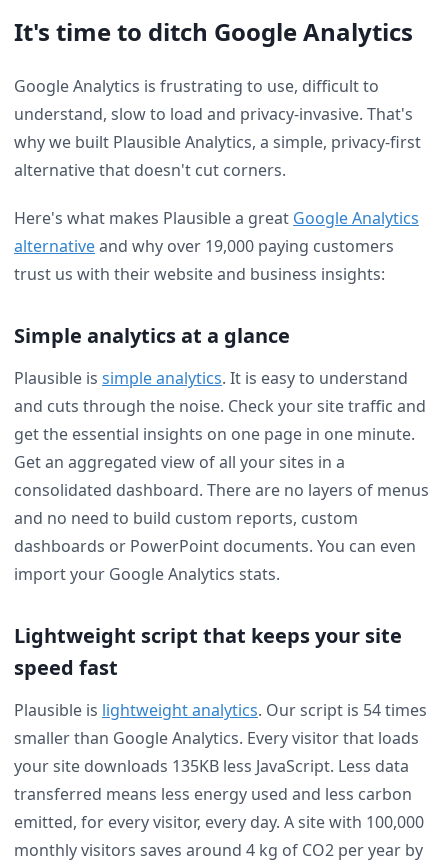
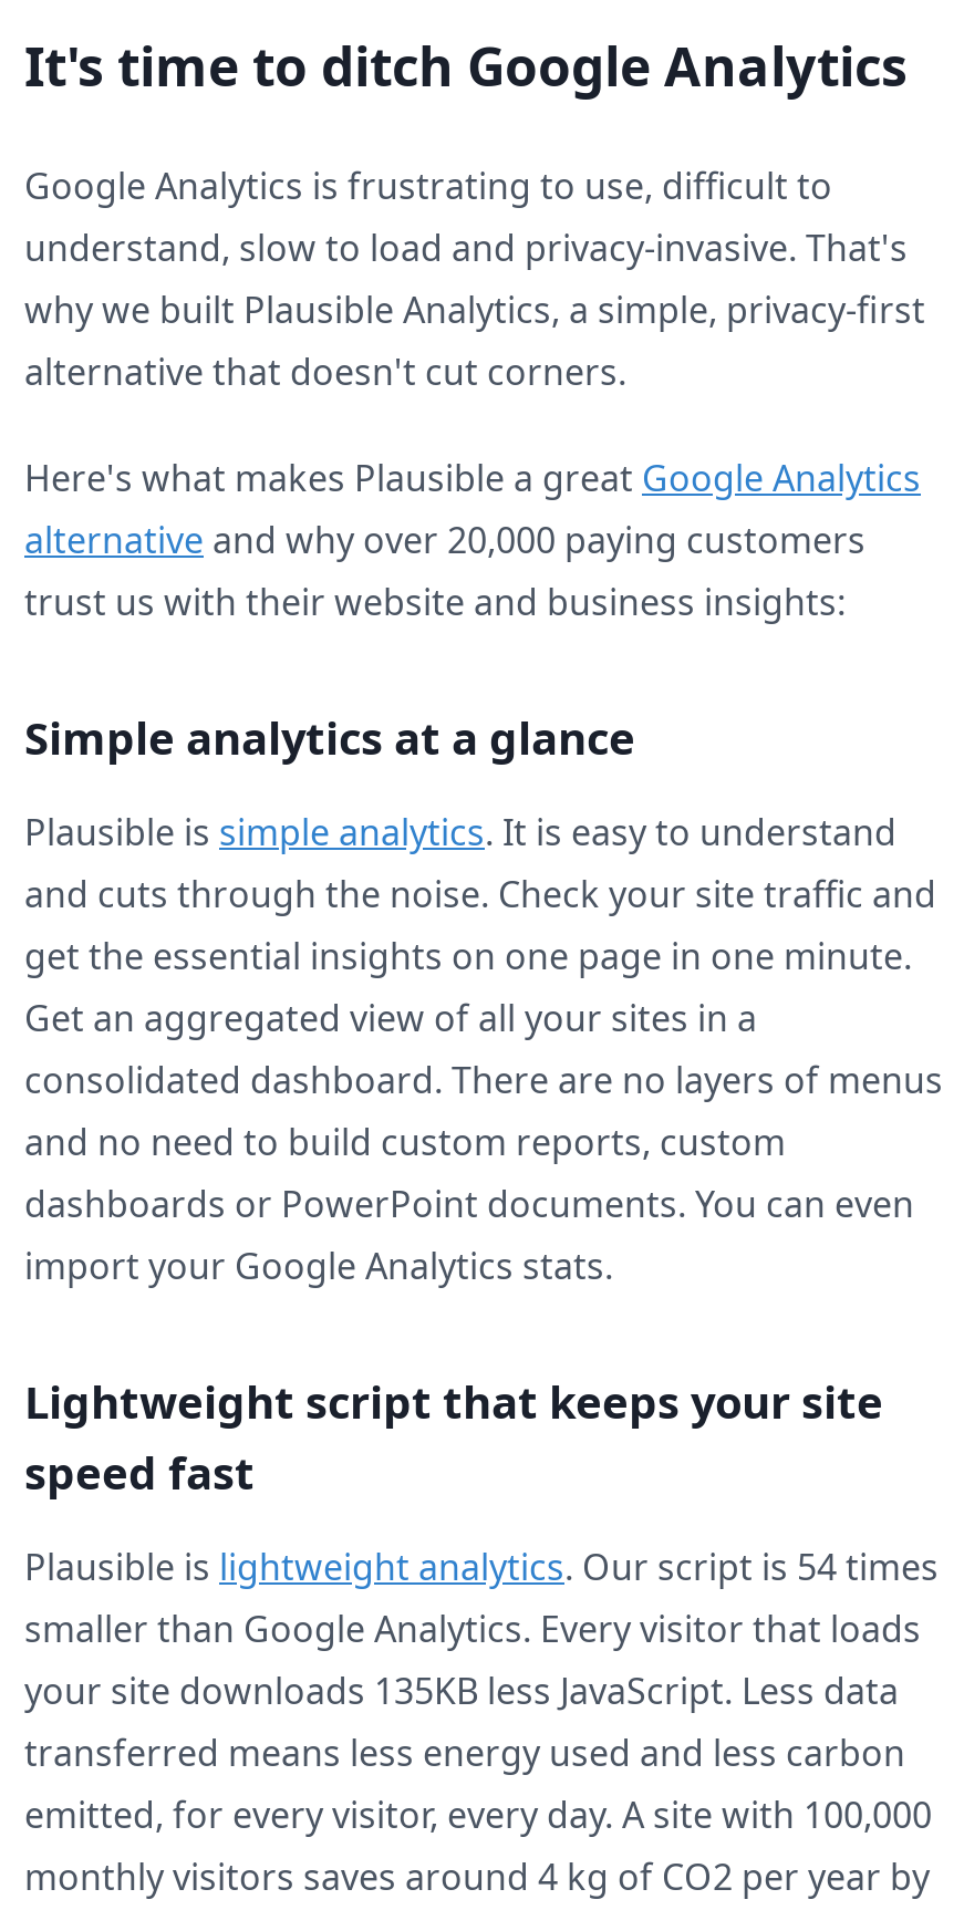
[14,235,394,257] alternative and why over 19,000 paying customers -> [24,517,865,565] alternative and why over 20,000 paying customers

